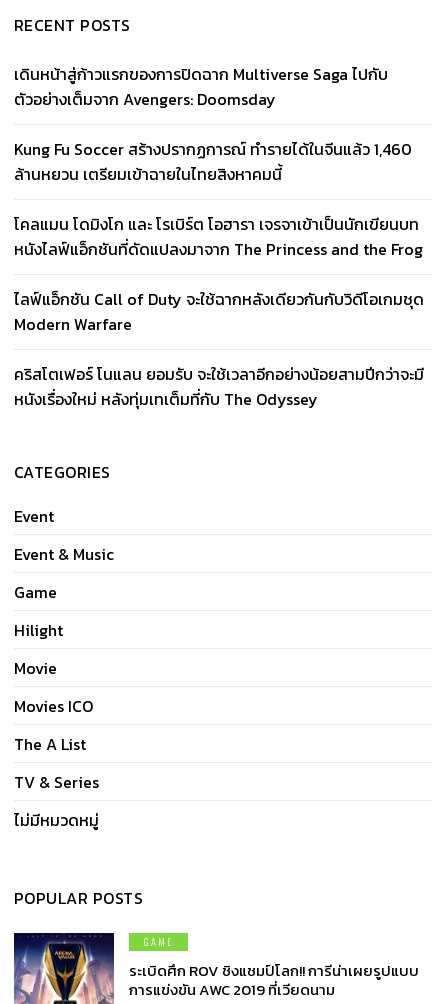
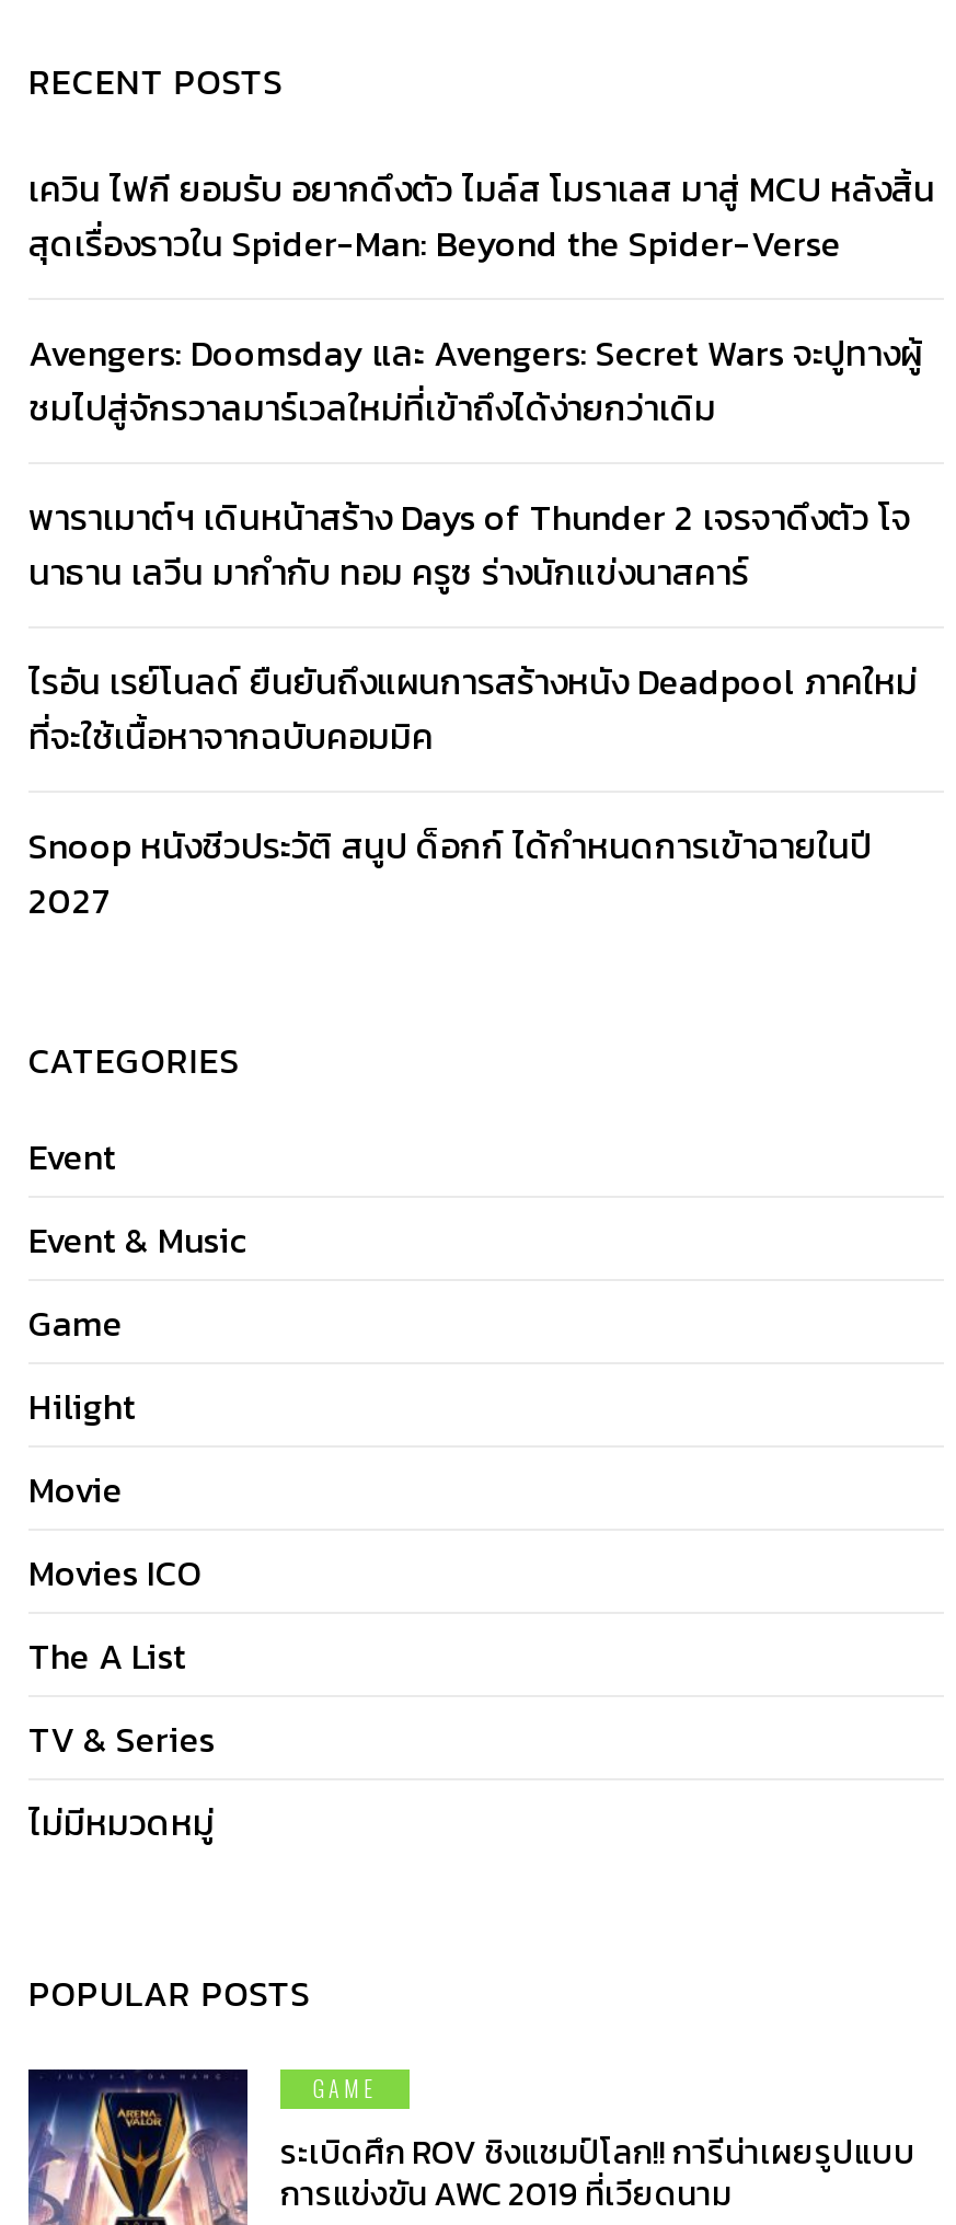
[14,62,388,111] เดินหน้าสู่ก้าวแรกของการปิดฉาก Multiverse Saga ไปกับ | ตัวอย่างเต็มจาก Avengers: Doomsday -> [28,162,935,269] เควิน ไฟกี ยอมรับ อยากดึงตัว ไมล์ส โมราเลส มาสู่ MCU หลังสิ้น | สุดเรื่องราวใน Spider-Man: Beyond the Spider-Verse
[14,137,412,186] Kung Fu Soccer สร้างปรากฏการณ์ ทำรายได้ในจีนแล้ว 1,460 | ล้านหยวน เตรียมเข้าฉายในไทยสิงหาคมนี้ -> [28,326,922,433] Avengers: Doomsday และ Avengers: Secret Wars จะปูทางผู้ | ชมไปสู่จักรวาลมาร์เวลใหม่ที่เข้าถึงได้ง่ายกว่าเดิม
[14,212,423,261] โคลแมน โดมิงโก และ โรเบิร์ต โอฮารา เจรจาเข้าเป็นนักเขียนบท | หนังไลฟ์แอ็กชันที่ดัดแปลงมาจาก The Princess and the Frog -> [28,490,911,598] พาราเมาต์ฯ เดินหน้าสร้าง Days of Thunder 2 เจรจาดึงตัว โจ | นาธาน เลวีน มากำกับ ทอม ครูซ ร่างนักแข่งนาสคาร์
[14,287,424,336] ไลฟ์แอ็กชัน Call of Duty จะใช้ฉากหลังเดียวกันกับวิดีโอเกมชุด | Modern Warfare -> [28,655,918,762] ไรอัน เรย์โนลด์ ยืนยันถึงแผนการสร้างหนัง Deadpool ภาคใหม่ | ที่จะใช้เนื้อหาจากฉบับคอมมิค
[14,362,424,411] คริสโตเฟอร์ โนแลน ยอมรับ จะใช้เวลาอีกอย่างน้อยสามปีกว่าจะมี | หนังเรื่องใหม่ หลังทุ่มเทเต็มที่กับ The Odyssey -> [28,819,872,926] Snoop หนังชีวประวัติ สนูป ด็อกก์ ได้กำหนดการเข้าฉายในปี | 2027

